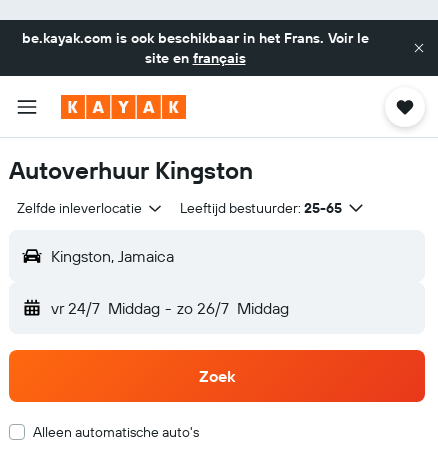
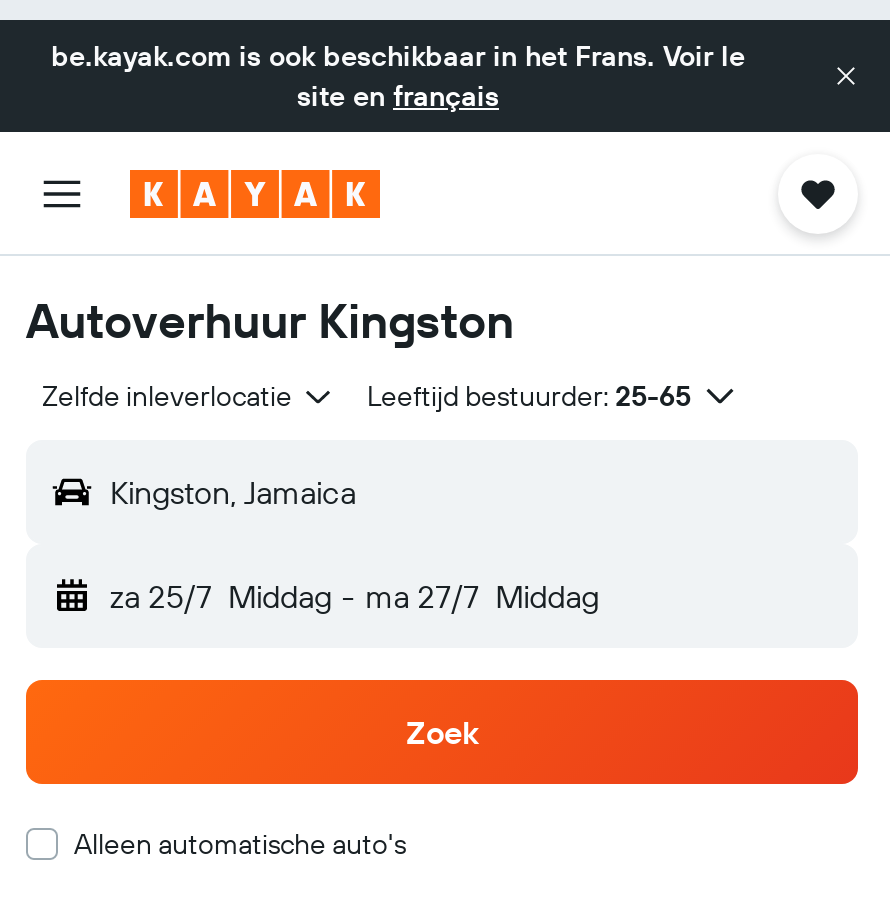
[51,298,289,318] vr 24/7 Middag - zo 26/7 Middag -> [110,576,599,616] za 25/7 Middag - ma 27/7 Middag

